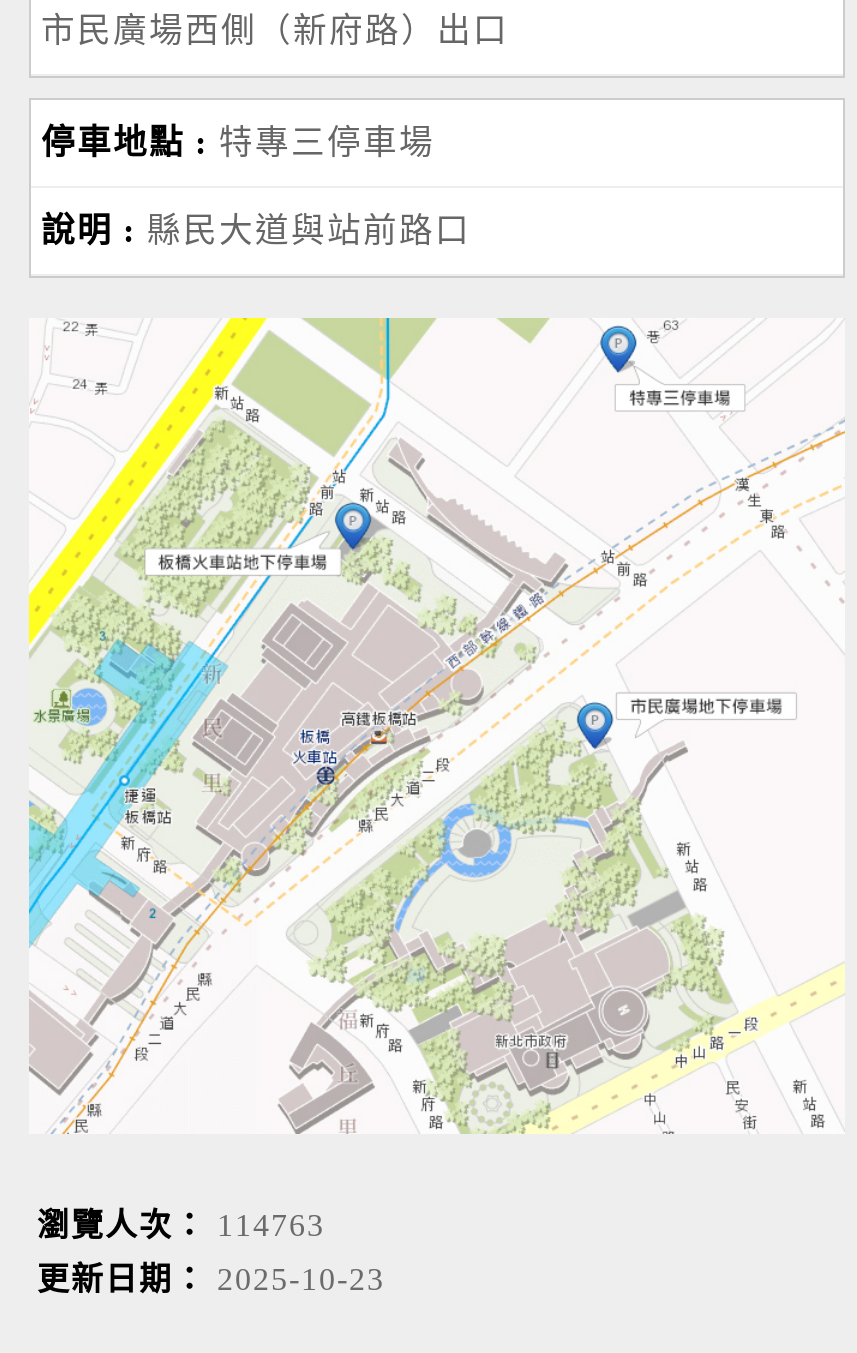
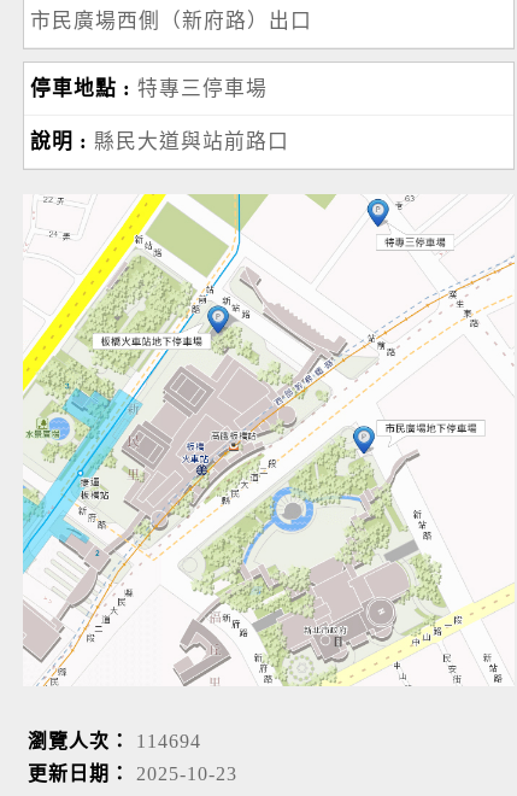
[37,1207,325,1241] 瀏覽人次：114763 -> [28,731,201,751] 瀏覽人次：114694

